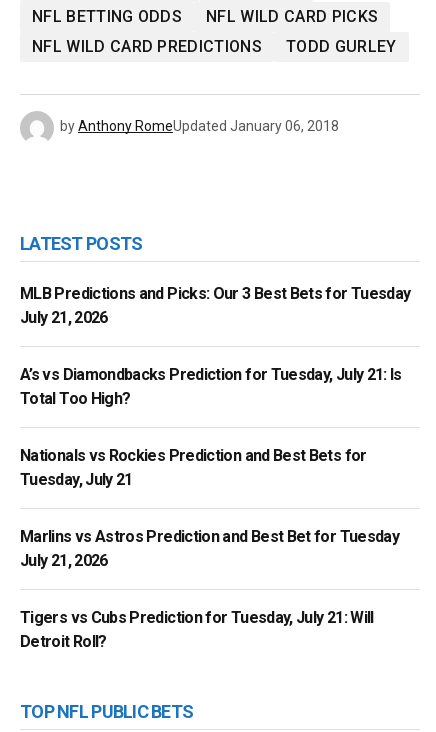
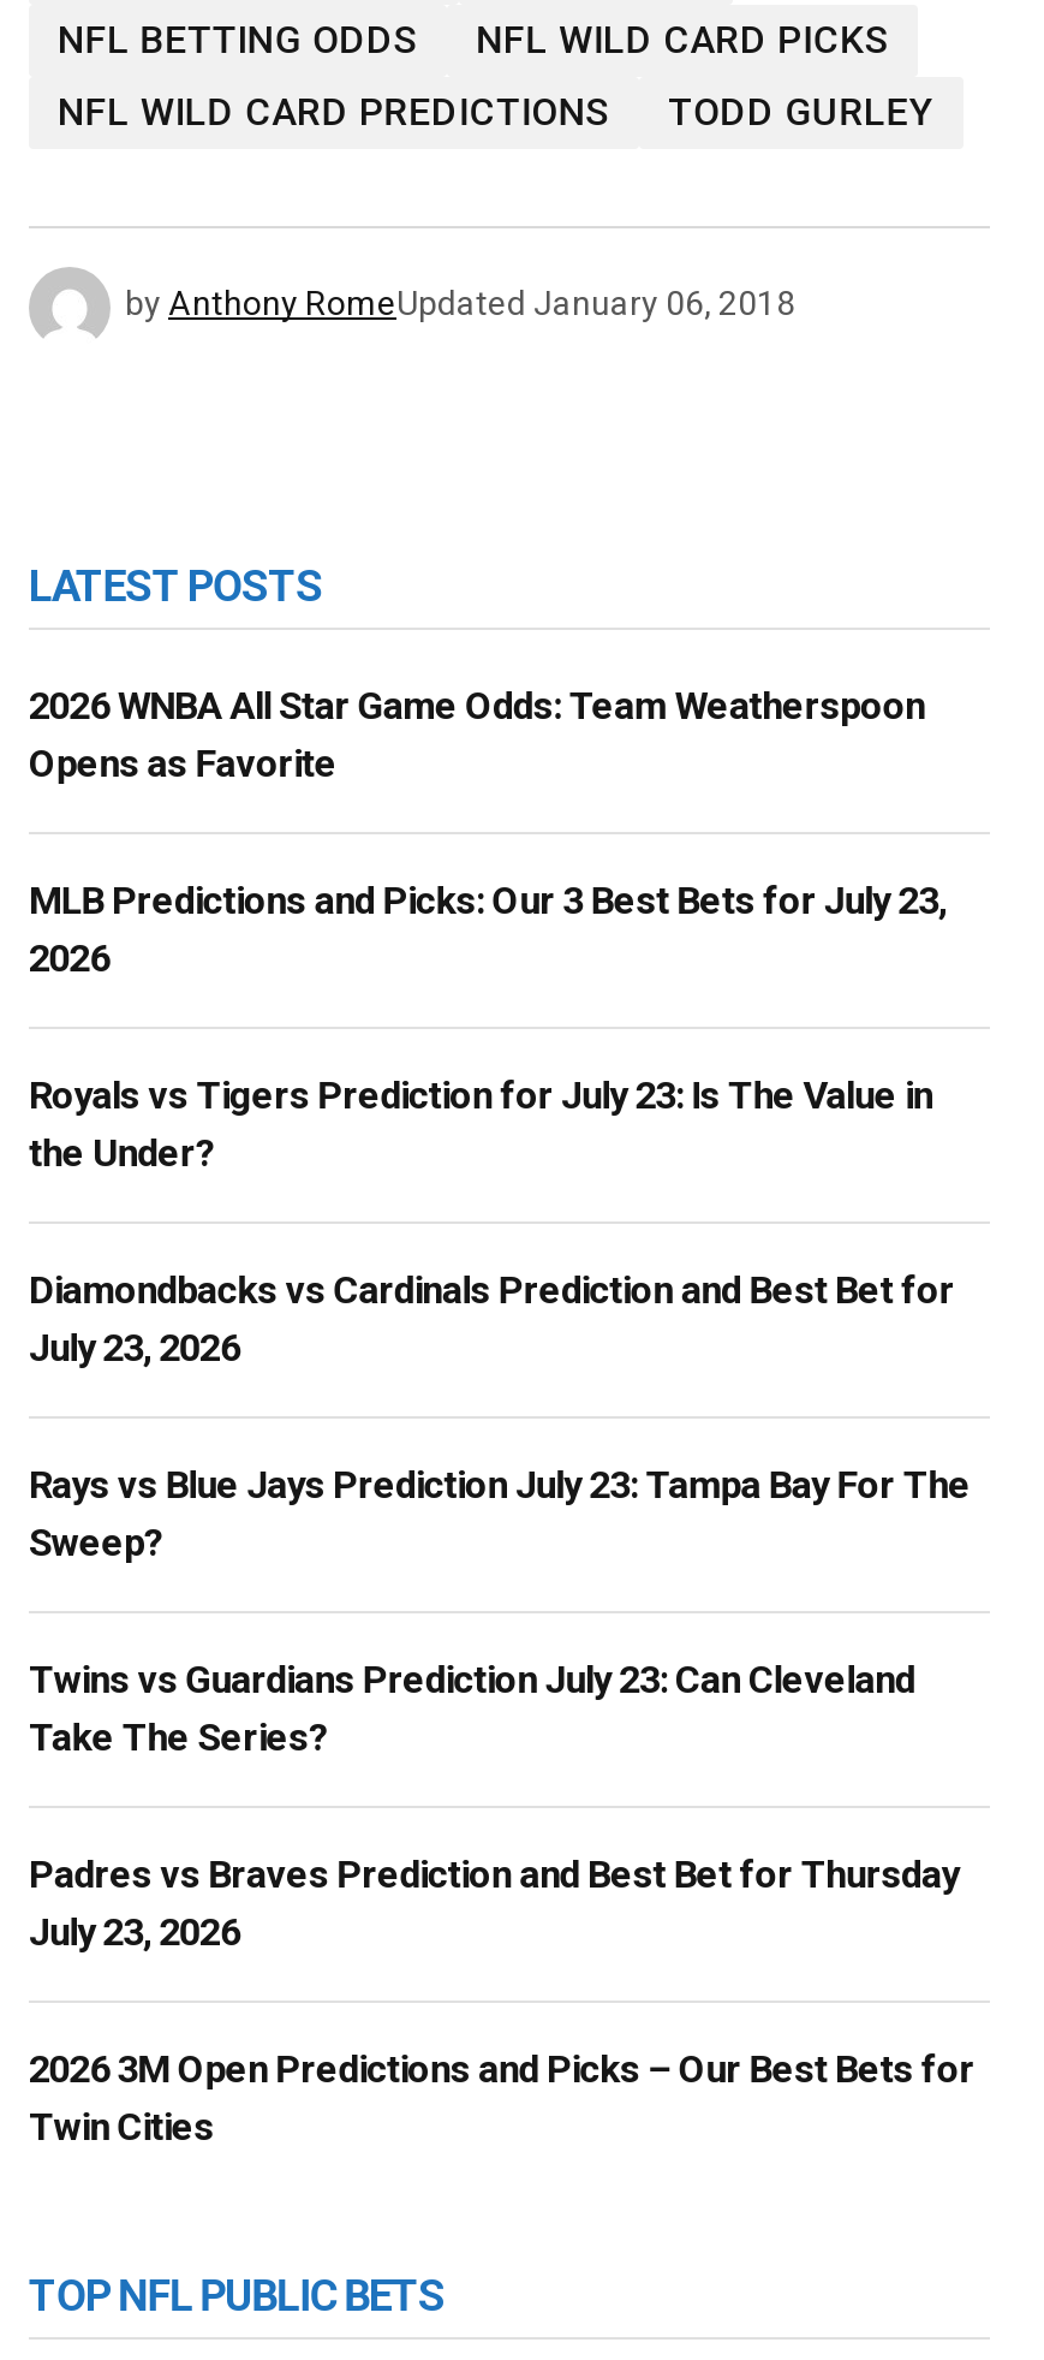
[20,284,410,651] MLB Predictions and Picks: Our 3 Best Bets for Tuesday | July 21, 2026 | A’s vs Diamondbacks Prediction for Tuesday, July 21: Is | Total Too High? | Nationals vs Rockies Prediction and Best Bets for | Tuesday, July 21 | Marlins vs Astros Prediction and Best Bet for Tuesday | July 21, 2026 | Tigers vs Cubs Prediction for Tuesday, July 21: Will | Detroit Roll? -> [29,683,974,2150] 2026 WNBA All Star Game Odds: Team Weatherspoon | Opens as Favorite | MLB Predictions and Picks: Our 3 Best Bets for July 23, | 2026 | Royals vs Tigers Prediction for July 23: Is The Value in | the Under? | Diamondbacks vs Cardinals Prediction and Best Bet for | July 23, 2026 | Rays vs Blue Jays Prediction July 23: Tampa Bay For The | Sweep? | Twins vs Guardians Prediction July 23: Can Cleveland | Take The Series? | Padres vs Braves Prediction and Best Bet for Thursday | July 23, 2026 | 2026 3M Open Predictions and Picks – Our Best Bets for | Twin Cities

